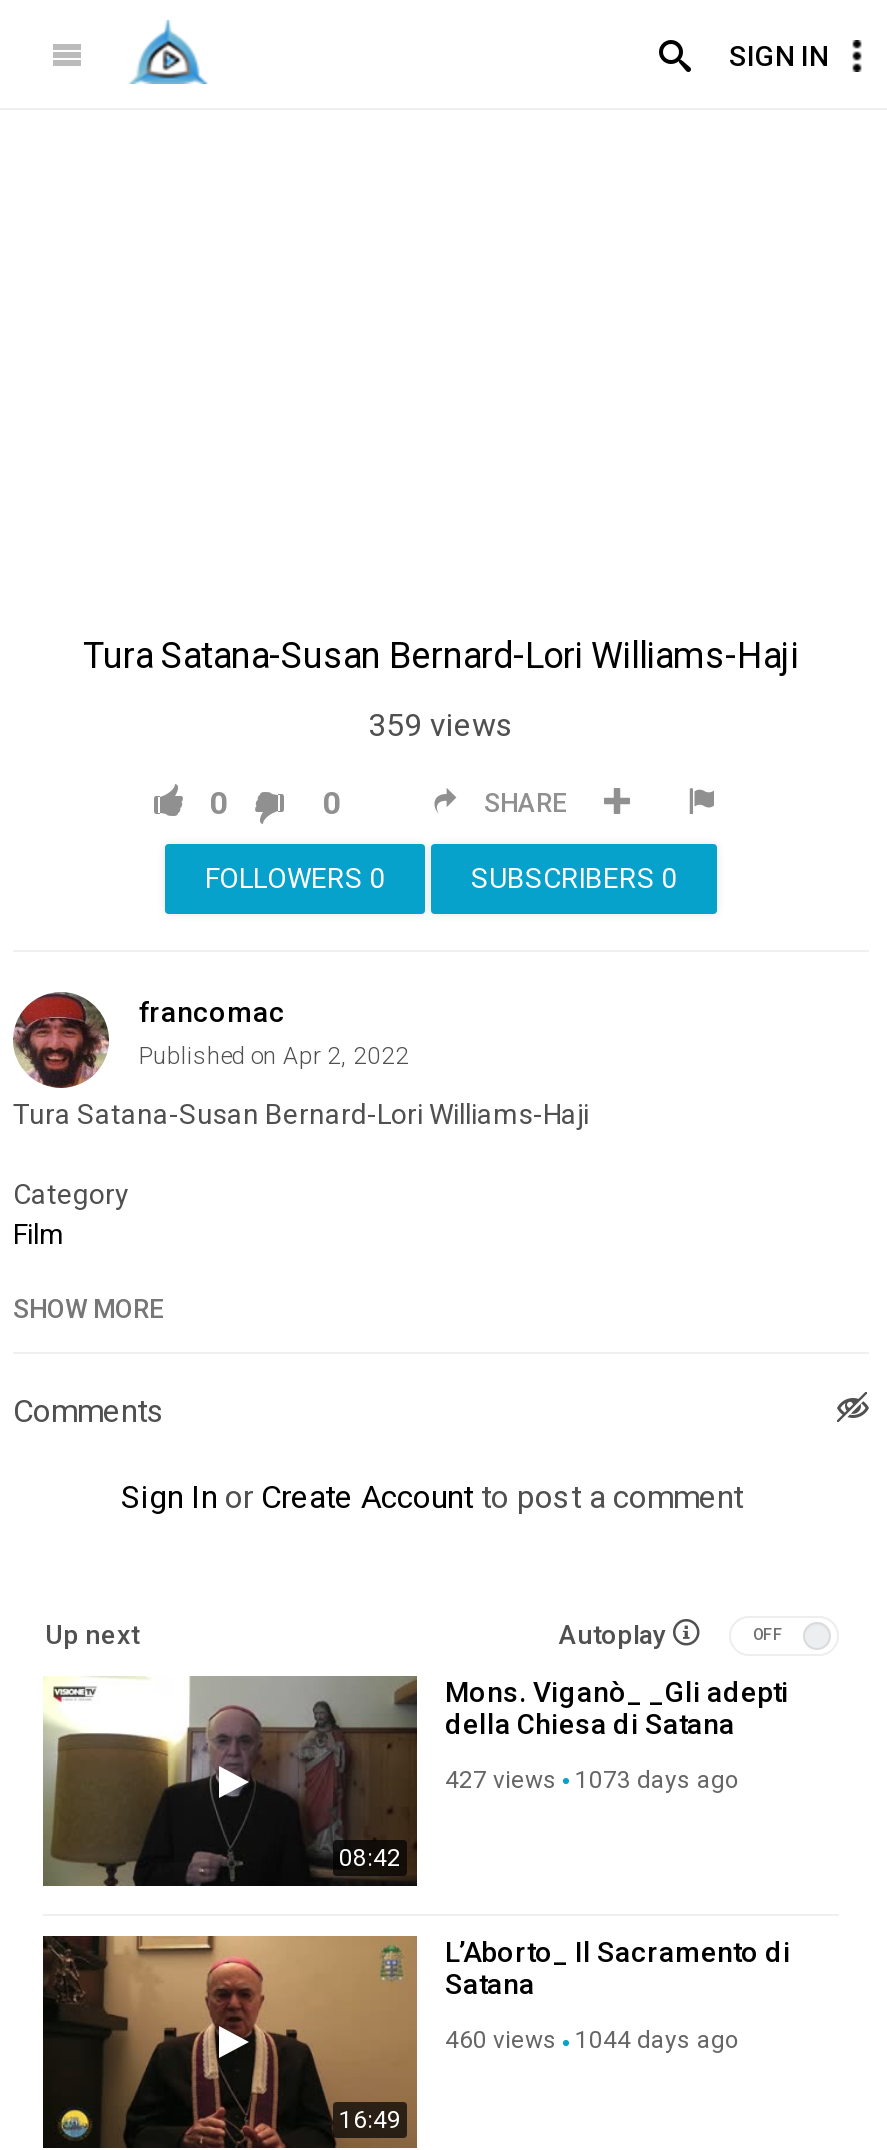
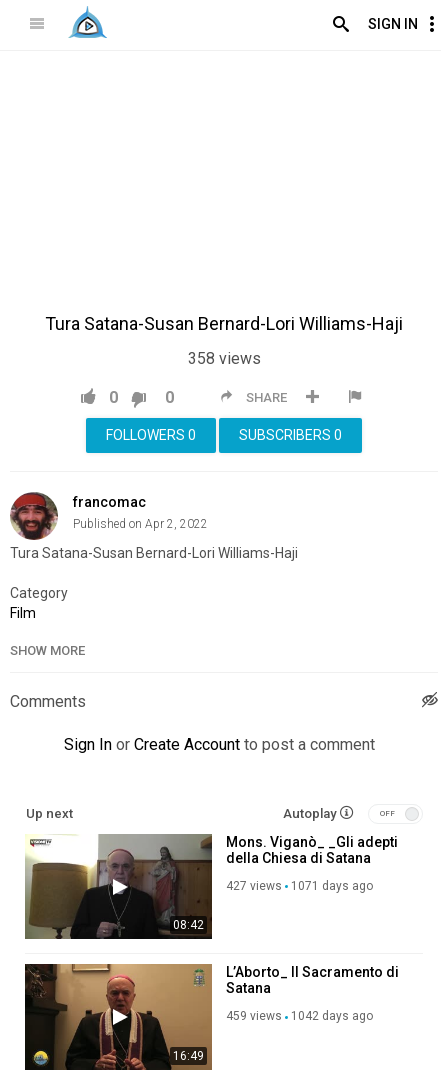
[368,706,514,744] 359 views -> [187,349,260,368] 358 views
[575,1766,739,1794] 1073 days ago -> [291,879,373,893] 1071 days ago
[445,2027,557,2055] 460 views -> [226,1009,282,1023] 459 views
[575,2027,739,2055] 1044 days ago -> [291,1009,373,1023] 1042 days ago

